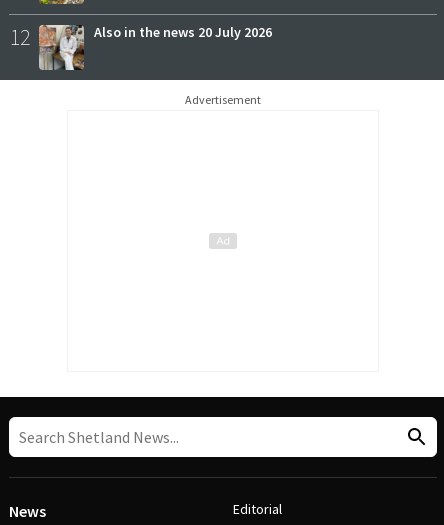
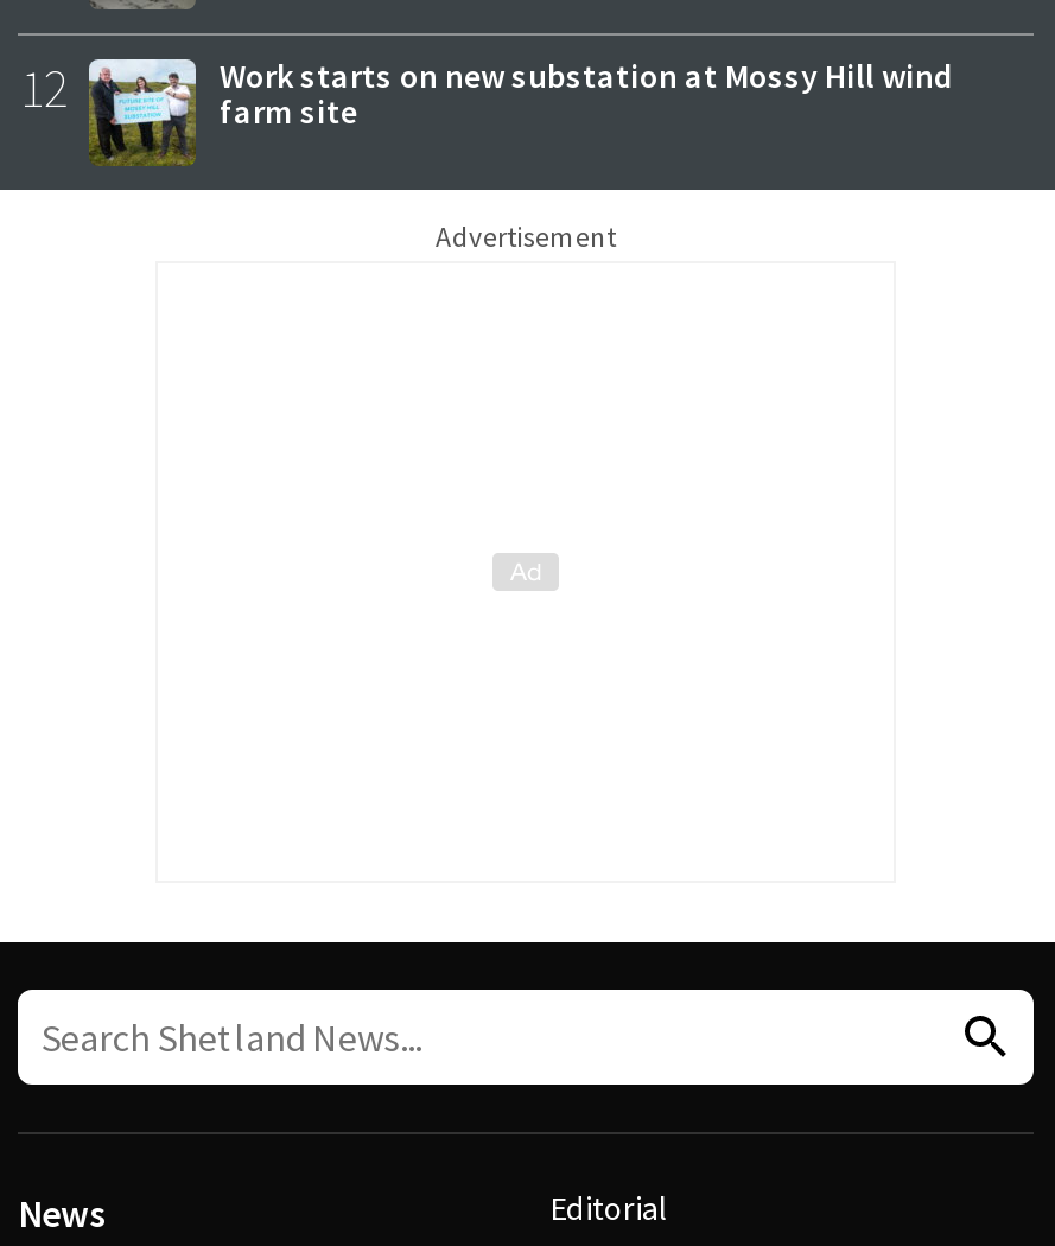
[38,23,272,71] [image] | Also in the news 20 July 2026 -> [87,55,953,166] [image] | Work starts on new substation at Mossy Hill wind | farm site

